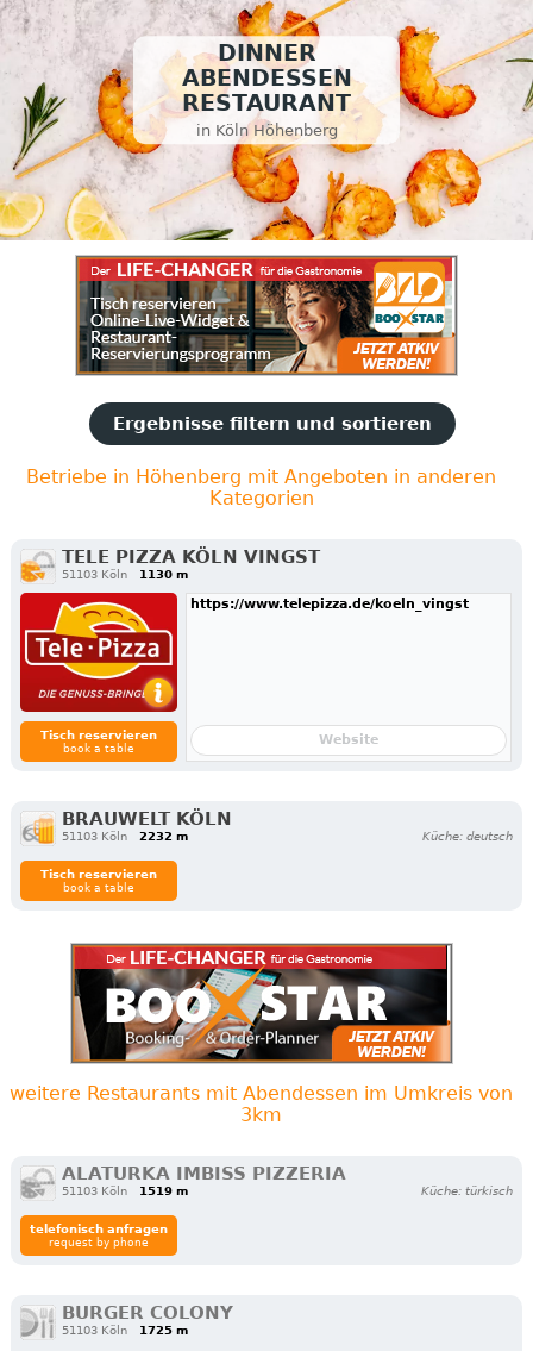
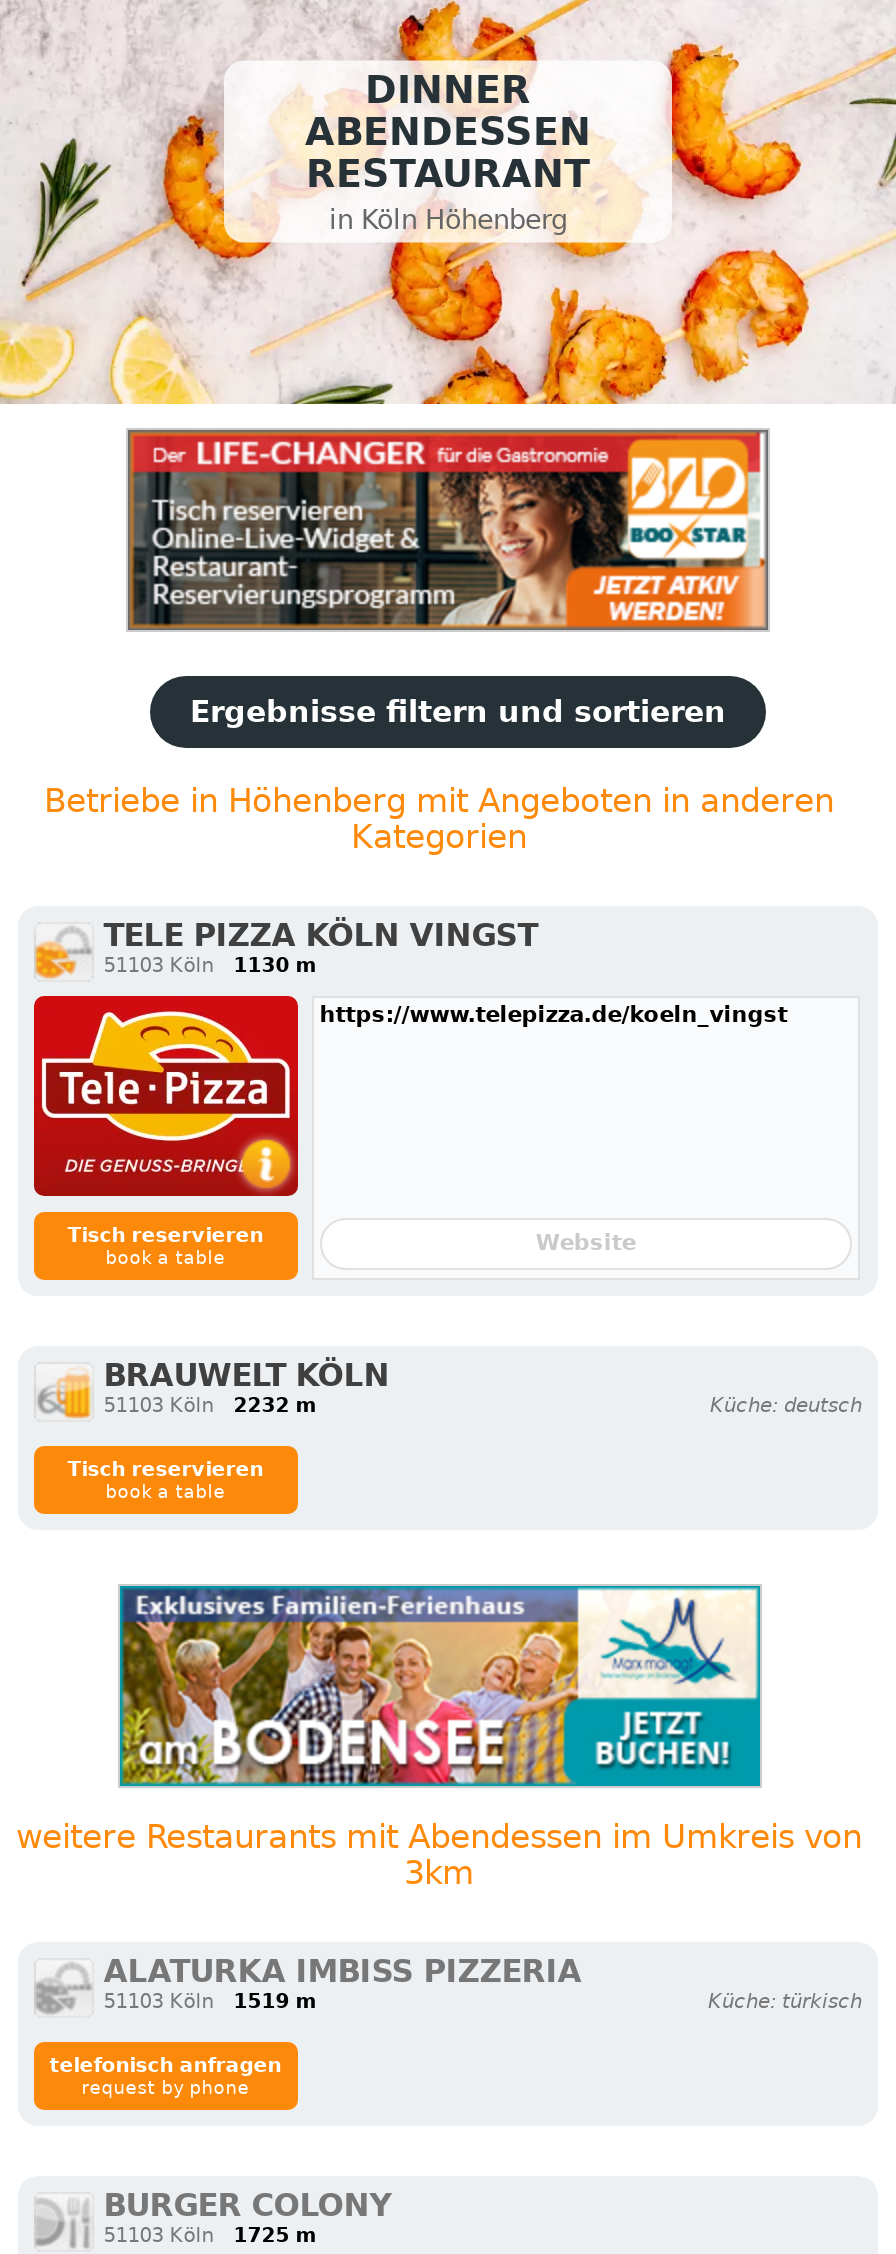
[70,943,453,1064] [image] -> [118,1584,762,1788] [image]

